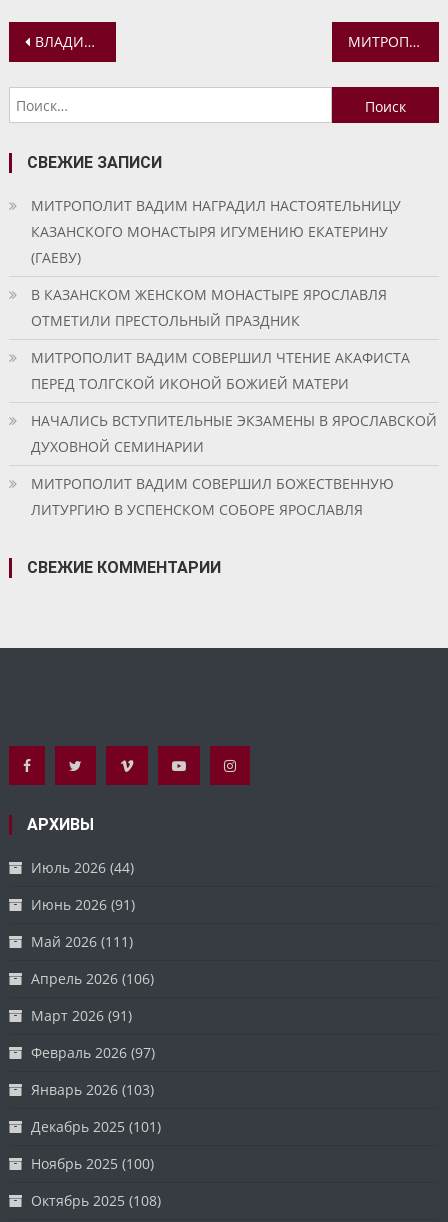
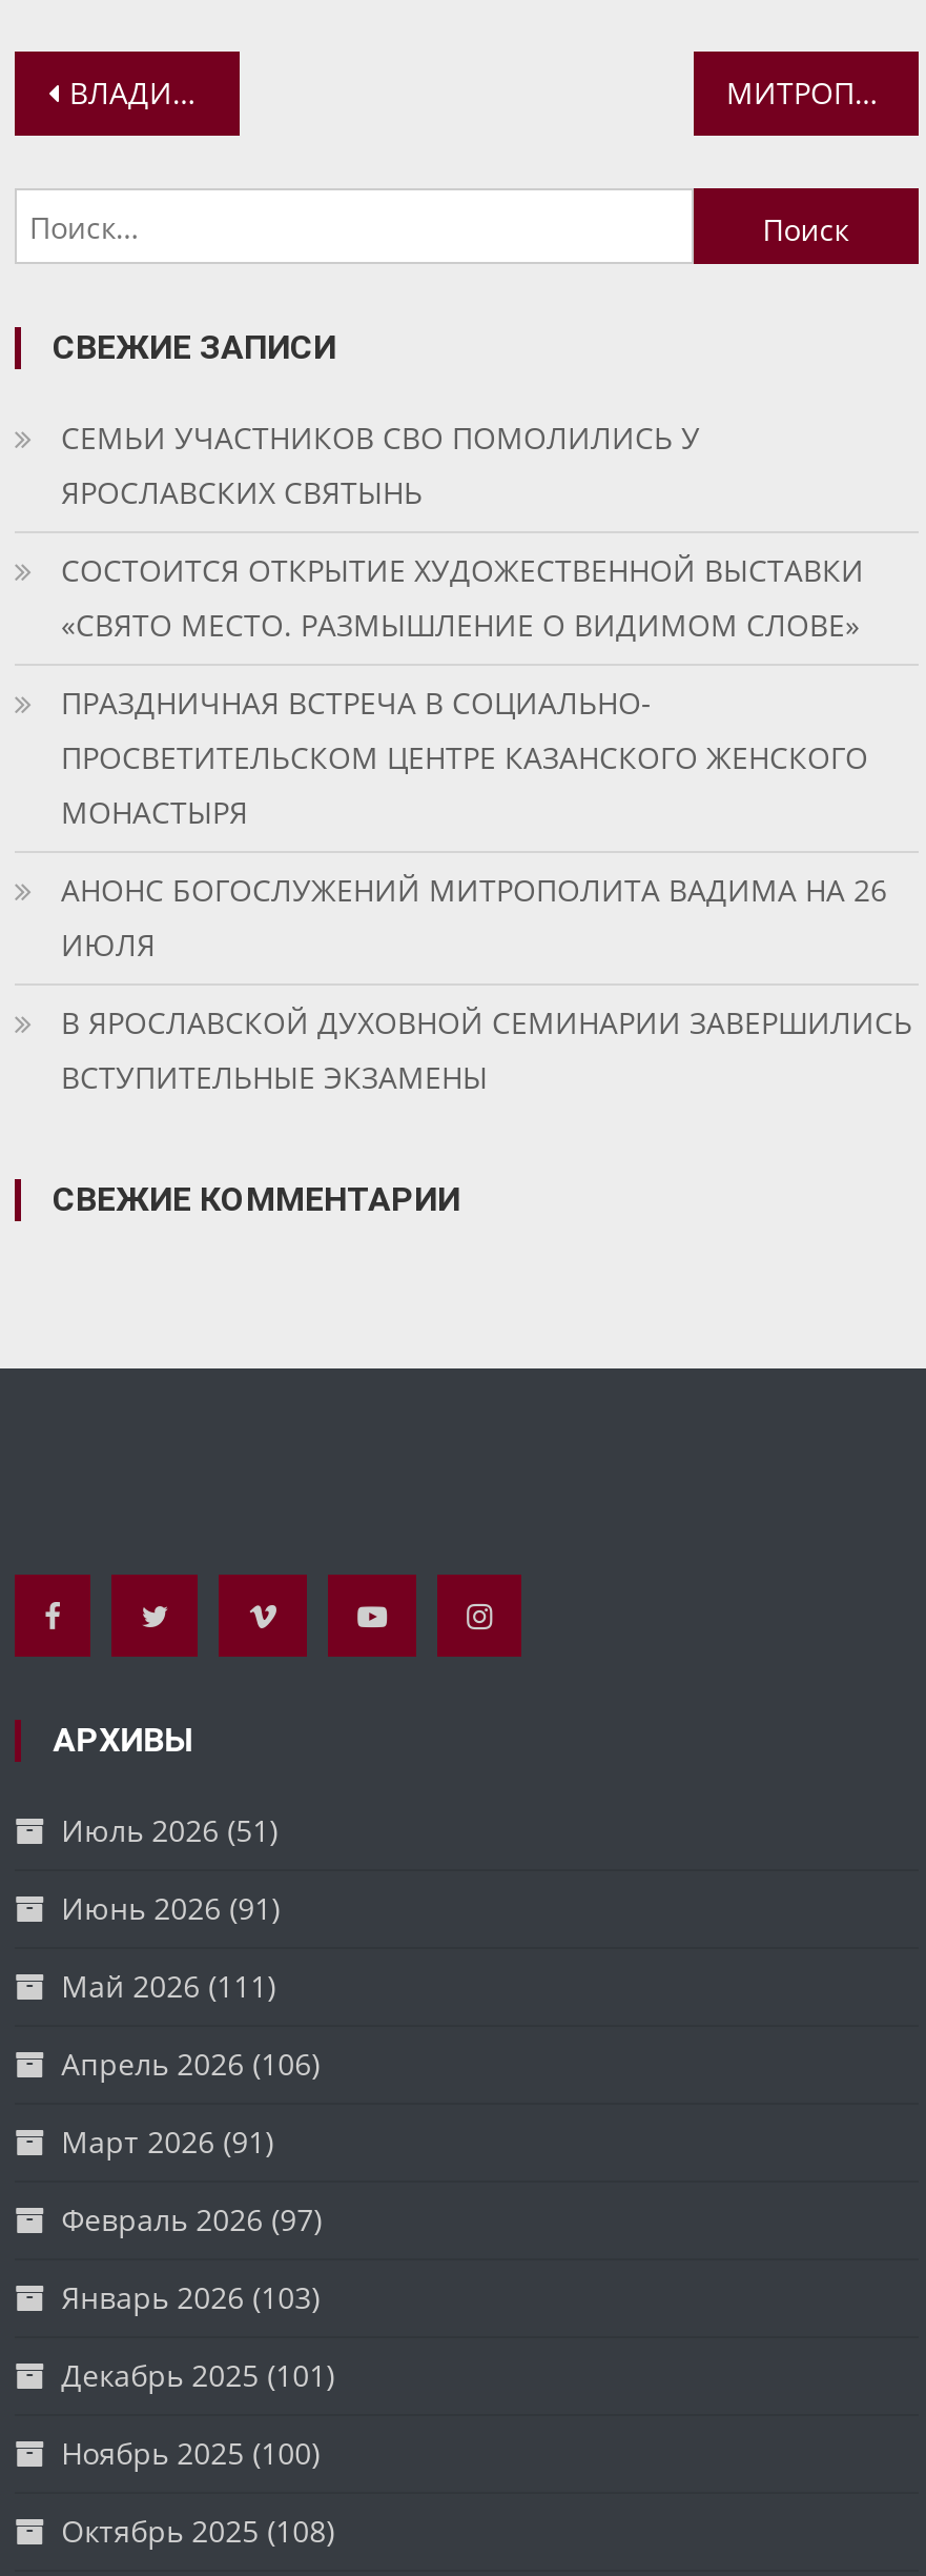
[31,196,401,267] МИТРОПОЛИТ ВАДИМ НАГРАДИЛ НАСТОЯТЕЛЬНИЦУ | КАЗАНСКОГО МОНАСТЫРЯ ИГУМЕНИЮ ЕКАТЕРИНУ | (ГАЕВУ) -> [61,418,700,513] СЕМЬИ УЧАСТНИКОВ СВО ПОМОЛИЛИСЬ У | ЯРОСЛАВСКИХ СВЯТЫНЬ
[31,285,387,330] В КАЗАНСКОМ ЖЕНСКОМ МОНАСТЫРЕ ЯРОСЛАВЛЯ | ОТМЕТИЛИ ПРЕСТОЛЬНЫЙ ПРАЗДНИК -> [61,551,864,645] СОСТОИТСЯ ОТКРЫТИЕ ХУДОЖЕСТВЕННОЙ ВЫСТАВКИ | «СВЯТО МЕСТО. РАЗМЫШЛЕНИЕ О ВИДИМОМ СЛОВЕ»
[31,348,410,393] МИТРОПОЛИТ ВАДИМ СОВЕРШИЛ ЧТЕНИЕ АКАФИСТА | ПЕРЕД ТОЛГСКОЙ ИКОНОЙ БОЖИЕЙ МАТЕРИ -> [61,683,868,832] ПРАЗДНИЧНАЯ ВСТРЕЧА В СОЦИАЛЬНО- | ПРОСВЕТИТЕЛЬСКОМ ЦЕНТРЕ КАЗАНСКОГО ЖЕНСКОГО | МОНАСТЫРЯ
[31,411,437,456] НАЧАЛИСЬ ВСТУПИТЕЛЬНЫЕ ЭКЗАМЕНЫ В ЯРОСЛАВСКОЙ | ДУХОВНОЙ СЕМИНАРИИ -> [61,870,887,965] АНОНС БОГОСЛУЖЕНИЙ МИТРОПОЛИТА ВАДИМА НА 26 | ИЮЛЯ
[31,474,394,519] МИТРОПОЛИТ ВАДИМ СОВЕРШИЛ БОЖЕСТВЕННУЮ | ЛИТУРГИЮ В УСПЕНСКОМ СОБОРЕ ЯРОСЛАВЛЯ -> [61,1003,912,1098] В ЯРОСЛАВСКОЙ ДУХОВНОЙ СЕМИНАРИИ ЗАВЕРШИЛИСЬ | ВСТУПИТЕЛЬНЫЕ ЭКЗАМЕНЫ
[31,858,134,877] Июль 2026 (44) -> [61,1811,278,1851] Июль 2026 (51)

